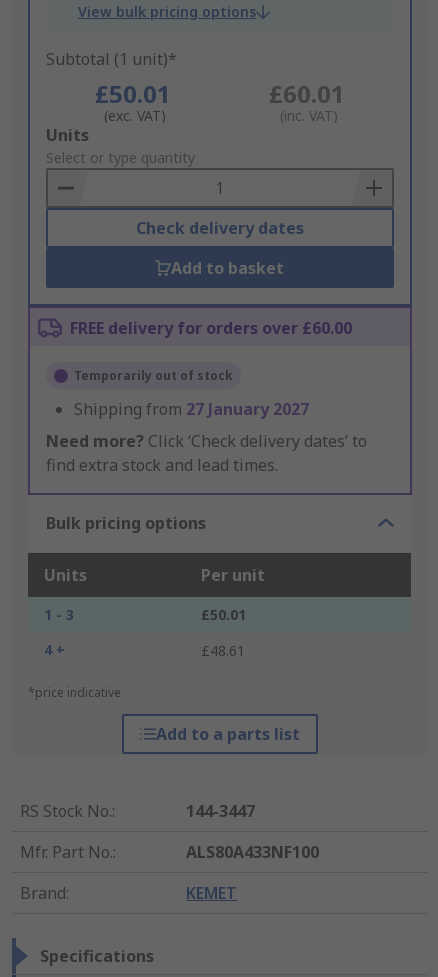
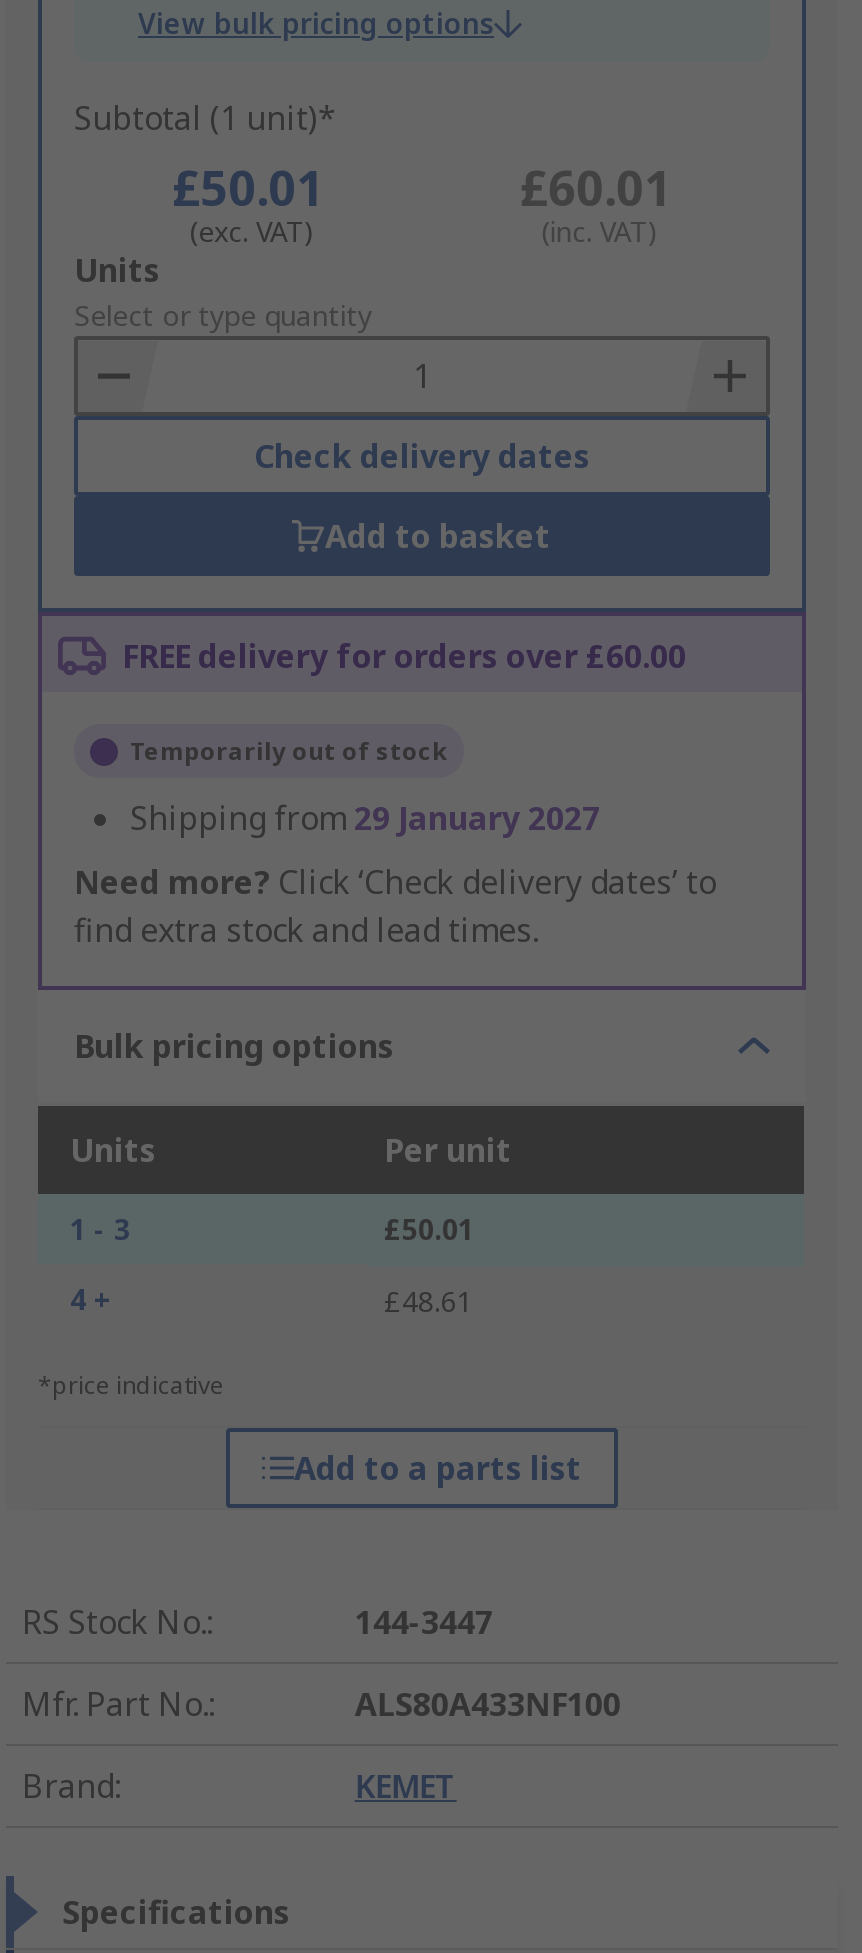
[74,398,309,420] Shipping from 27 January 2027 -> [130,797,600,841] Shipping from 29 January 2027

